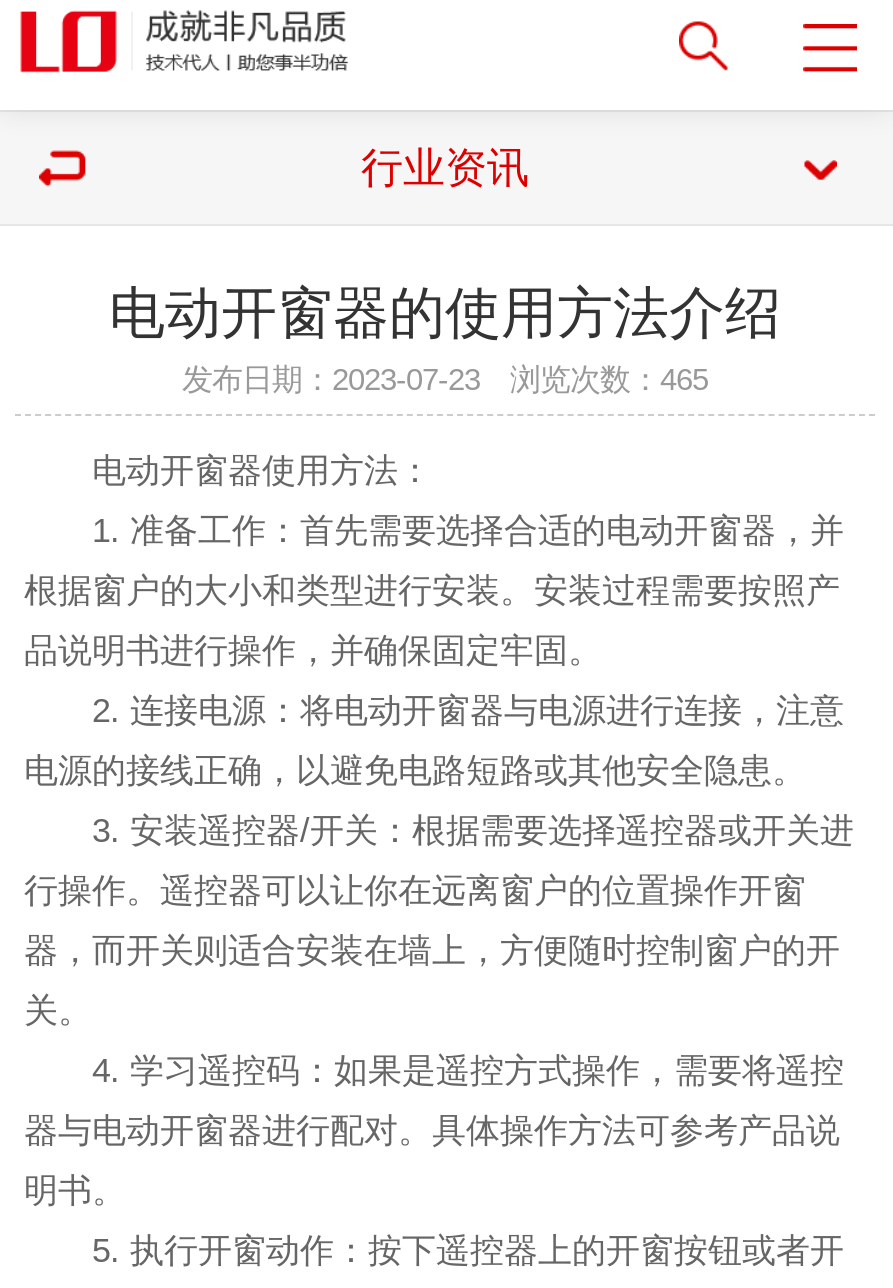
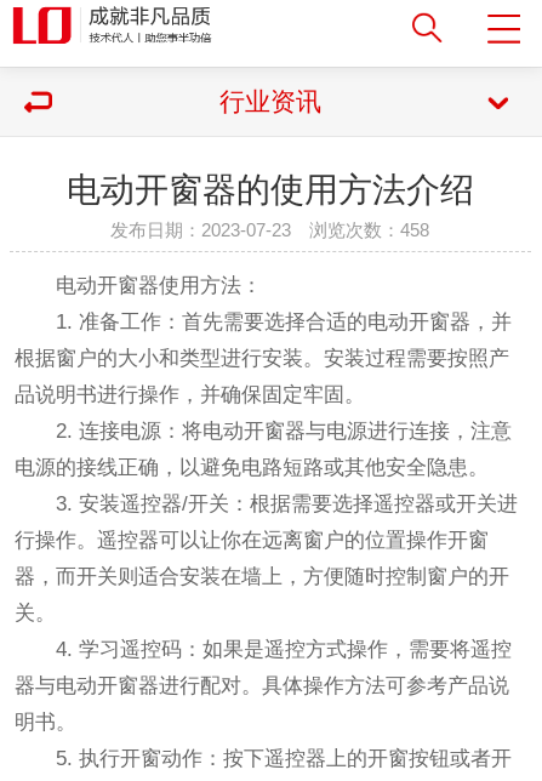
[182,362,708,396] 发布日期：2023-07-23 浏览次数：465 -> [111,220,430,240] 发布日期：2023-07-23 浏览次数：458

